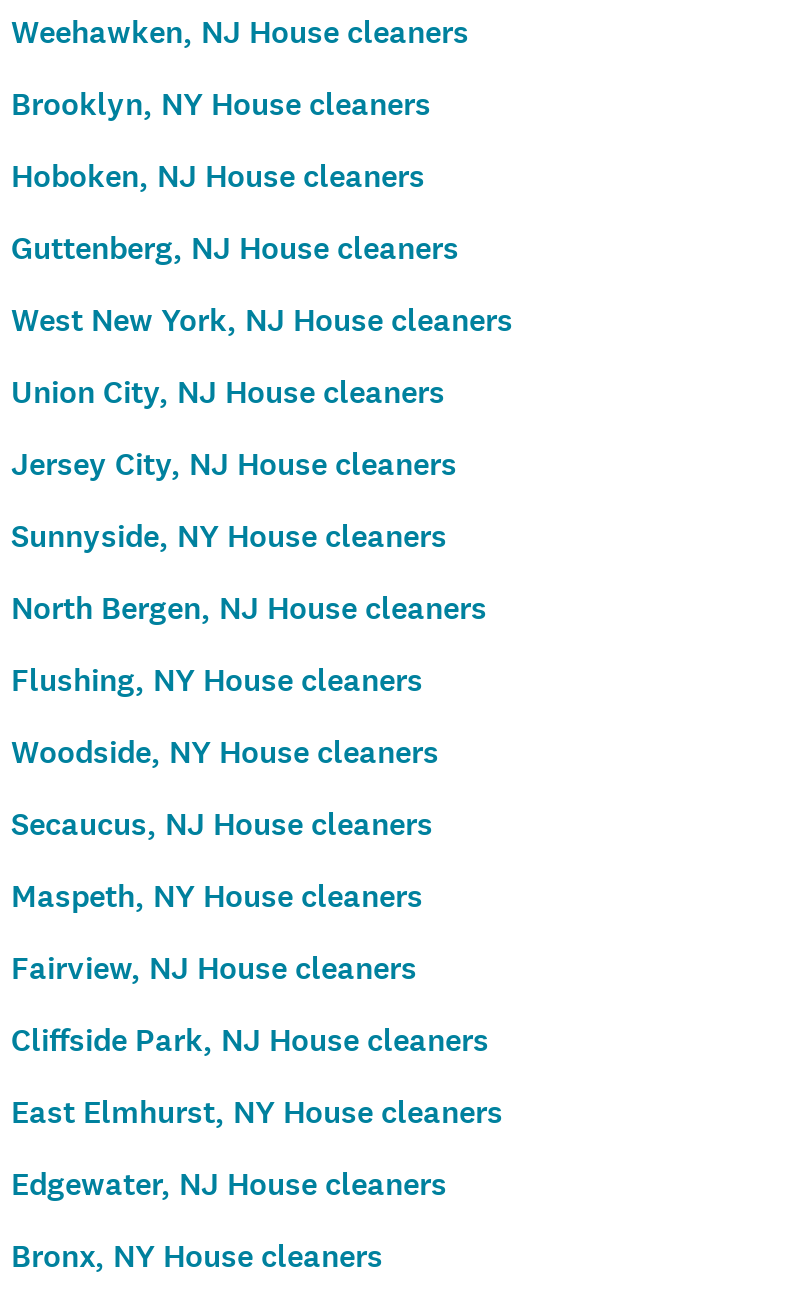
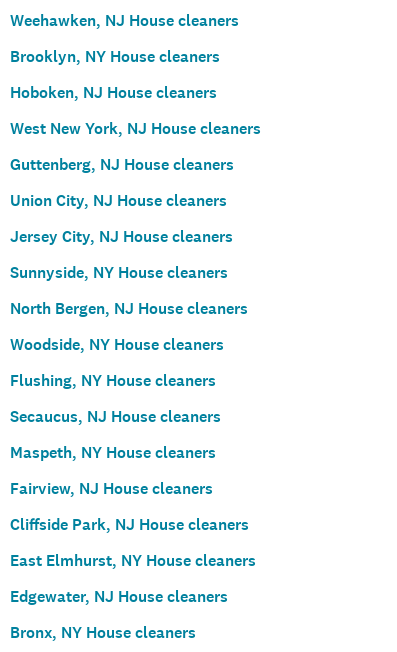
moved [11,228,459,270] -> [10,154,234,175]: Guttenberg, NJ House cleaners
moved [11,300,513,342] -> [10,118,261,139]: West New York, NJ House cleaners
moved [11,660,423,702] -> [10,370,216,391]: Flushing, NY House cleaners
moved [11,732,439,774] -> [10,334,224,355]: Woodside, NY House cleaners

